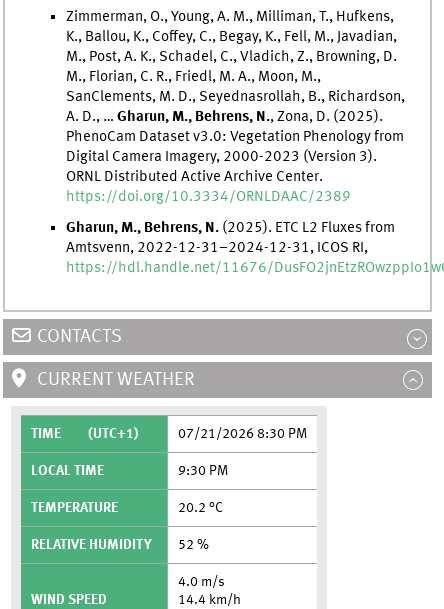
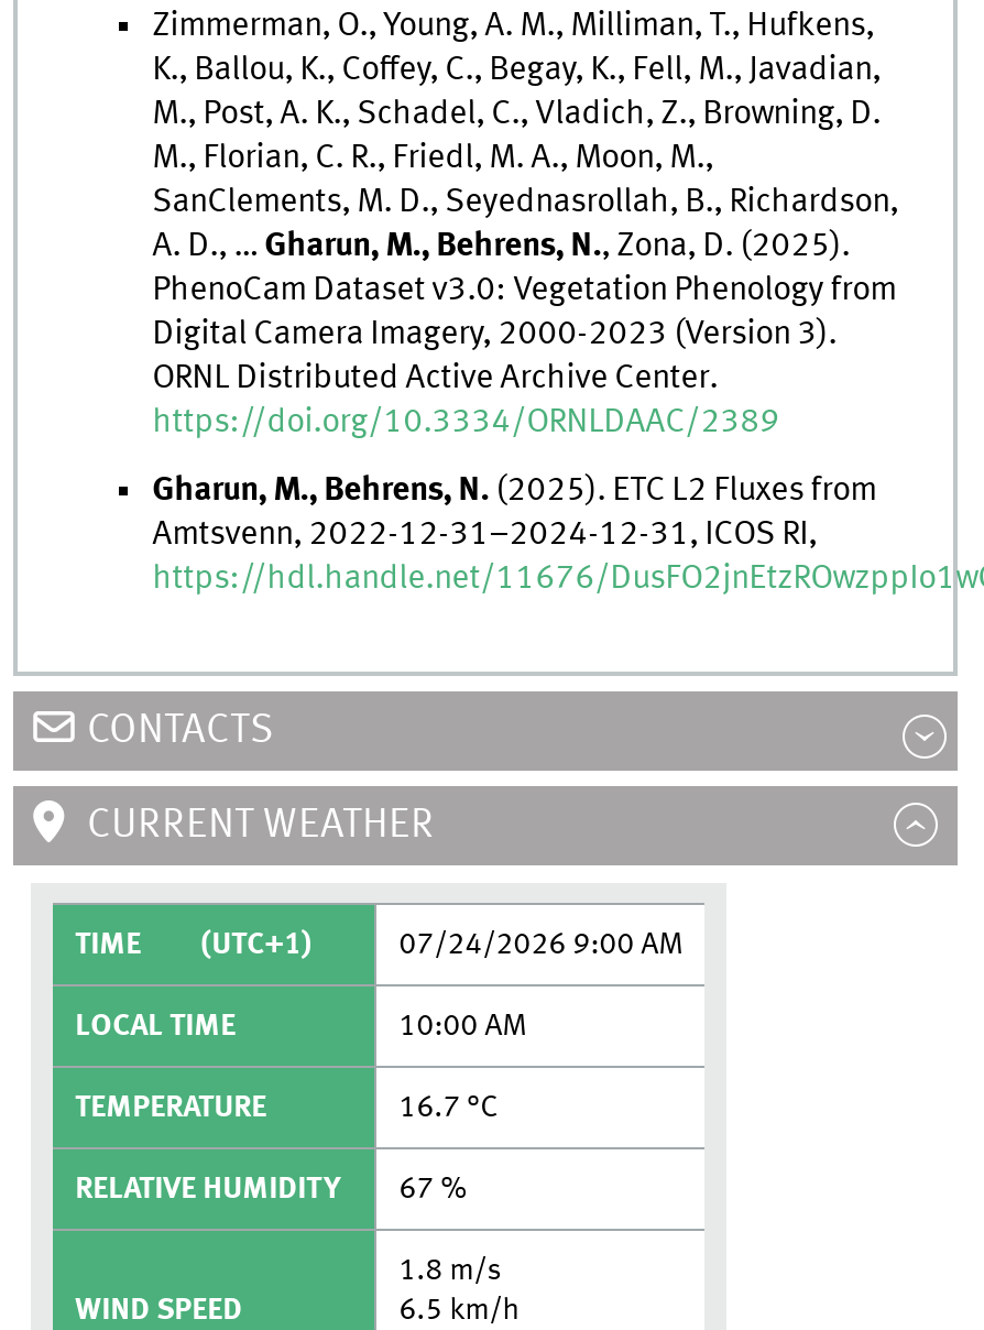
[178,427,307,441] 07/21/2026 8:30 PM -> [399,929,683,959] 07/24/2026 9:00 AM
[178,464,228,478] 9:30 PM -> [399,1010,526,1041] 10:00 AM
[178,501,223,515] 20.2 °C -> [399,1092,498,1122] 16.7 °C
[31,538,209,552] RELATIVE HUMIDITY 52 % -> [75,1173,467,1204] RELATIVE HUMIDITY 67 %
[178,575,225,589] 4.0 m /s -> [399,1254,502,1285] 1.8 m /s
[178,593,241,607] 14.4 km /h -> [399,1294,520,1325] 6.5 km /h

